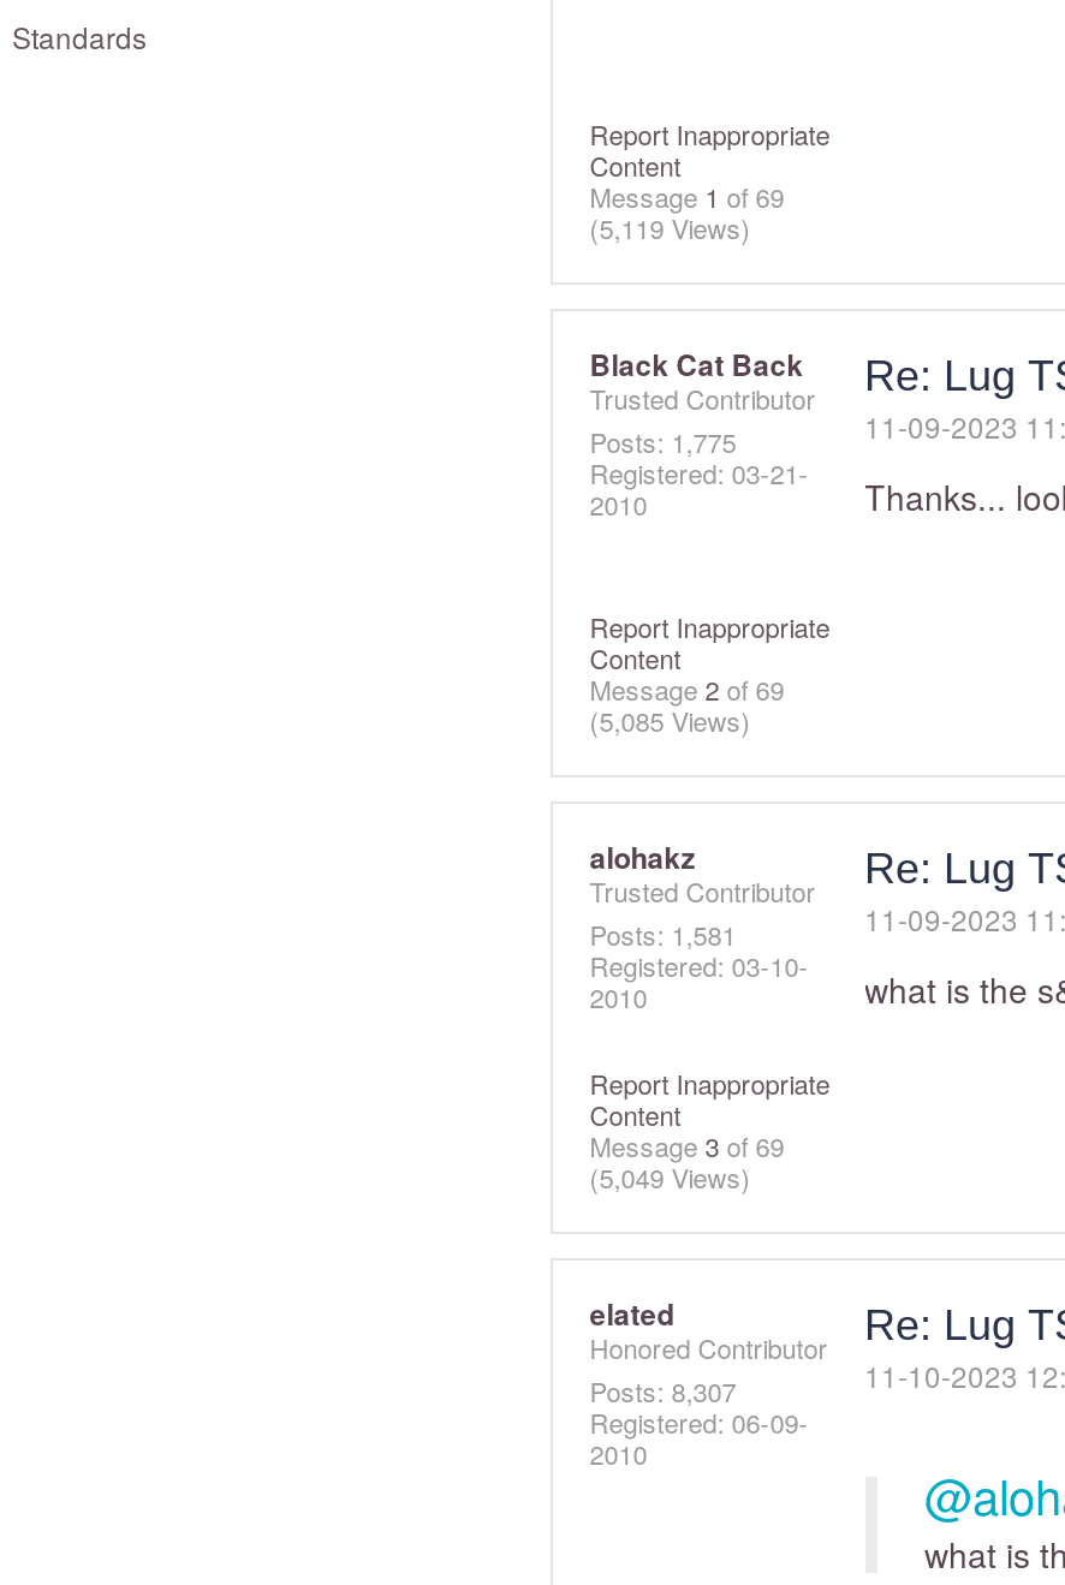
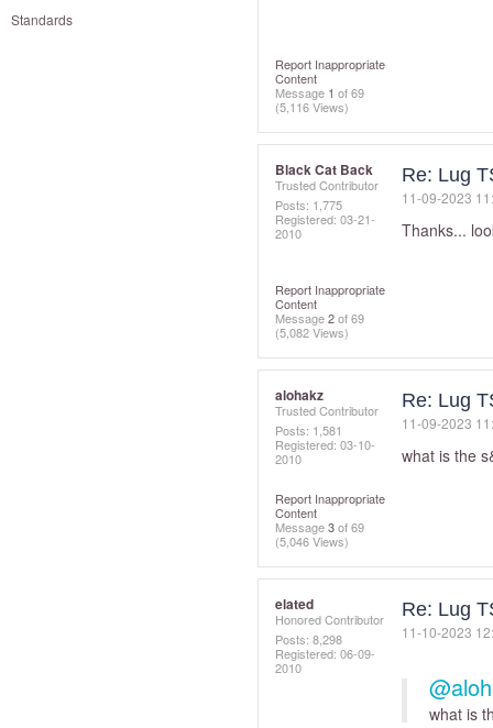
[589,208,751,246] (5,119 Views) -> [275,98,349,115] (5,116 Views)
[589,700,751,739] (5,085 Views) -> [275,323,349,341] (5,082 Views)
[589,1157,751,1195] (5,049 Views) -> [275,532,349,550] (5,046 Views)
[589,1371,736,1409] Posts: 8,307 -> [275,630,342,648] Posts: 8,298

